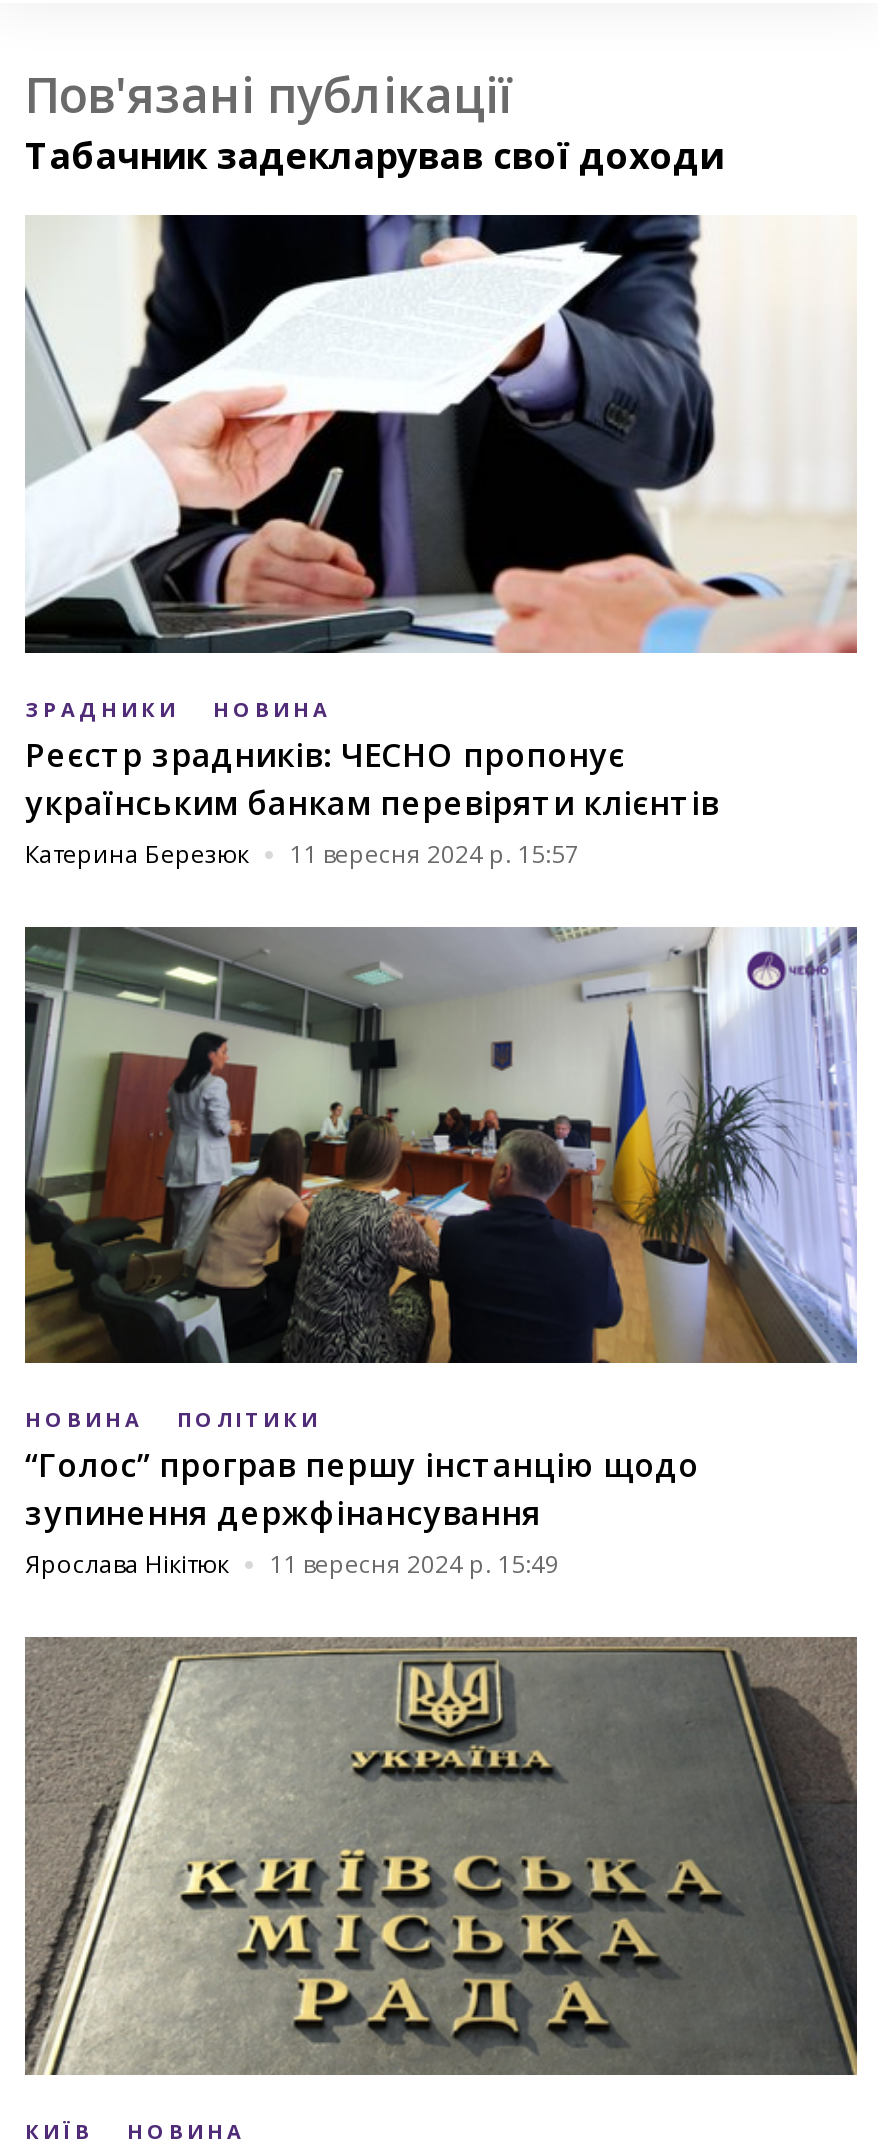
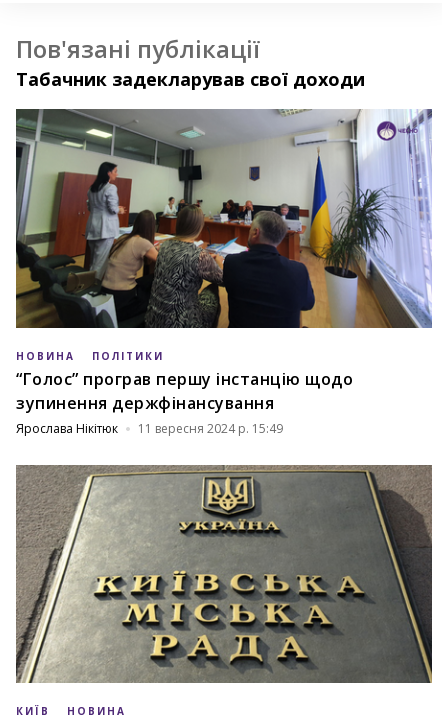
[25,213,857,870] [image] | ЗРАДНИКИ | НОВИНА | Реєстр зрадників: ЧЕСНО пропонує | українським банкам перевіряти клієнтів | Катерина Березюк | 11 вересня 2024 р. 15:57 -> none

